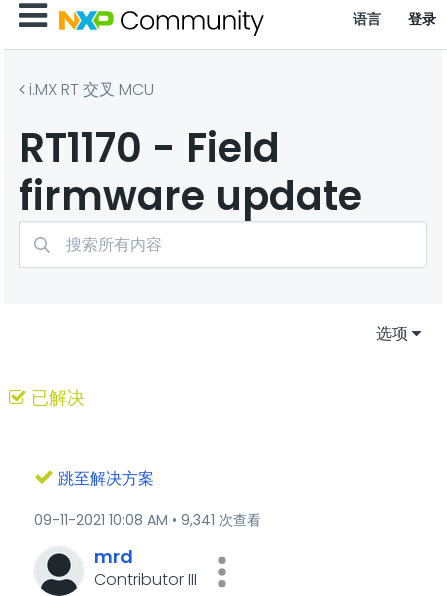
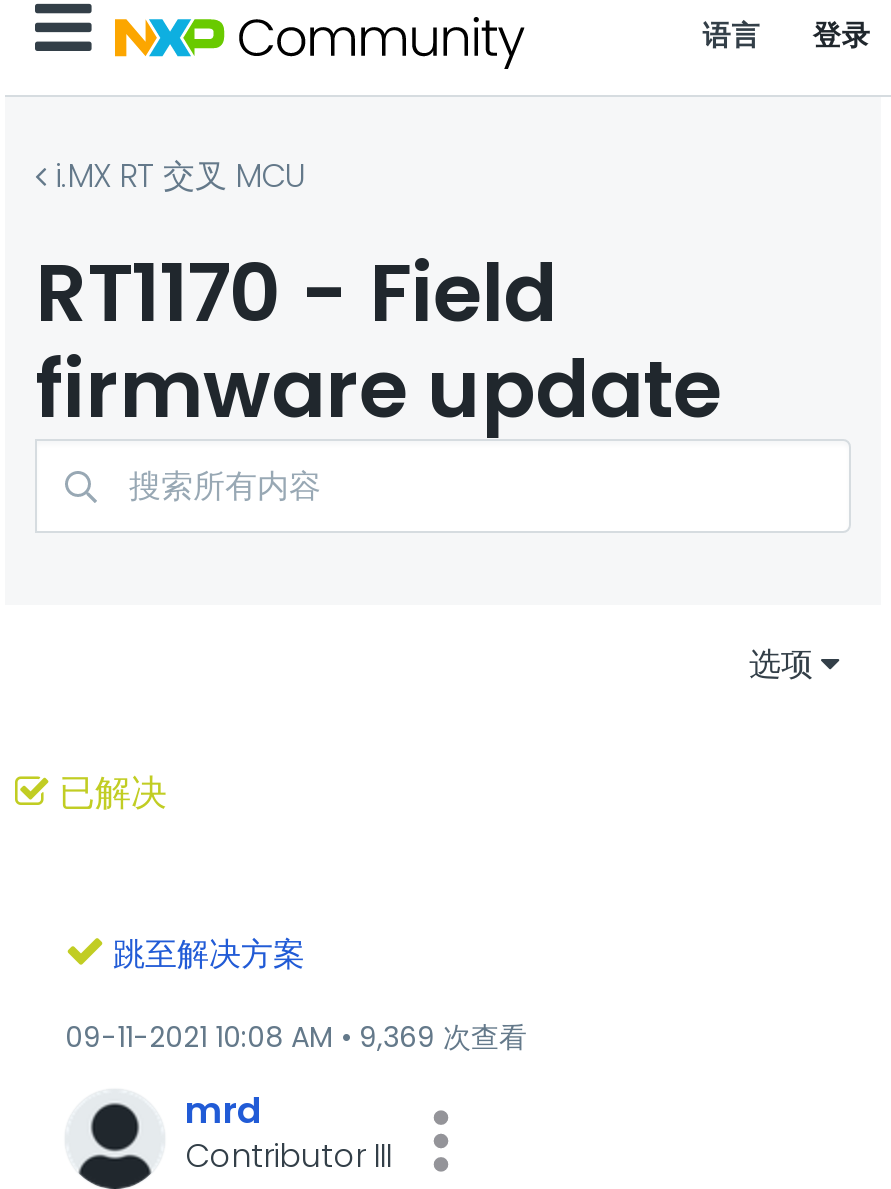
[34,510,261,530] 09-11-2021 10:08 AM 9,341 次查看 -> [65,1017,527,1057] 09-11-2021 10:08 AM 9,369 次查看

